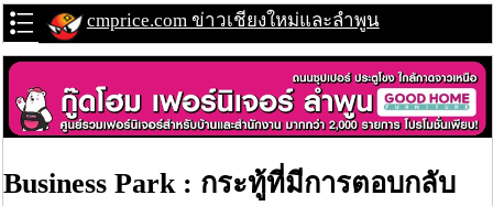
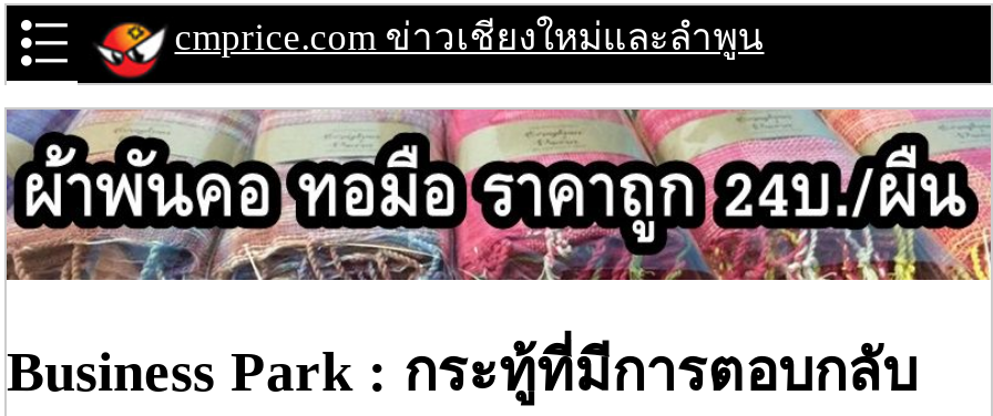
[3,55,490,139] [image] -> [7,107,986,282] [image]

